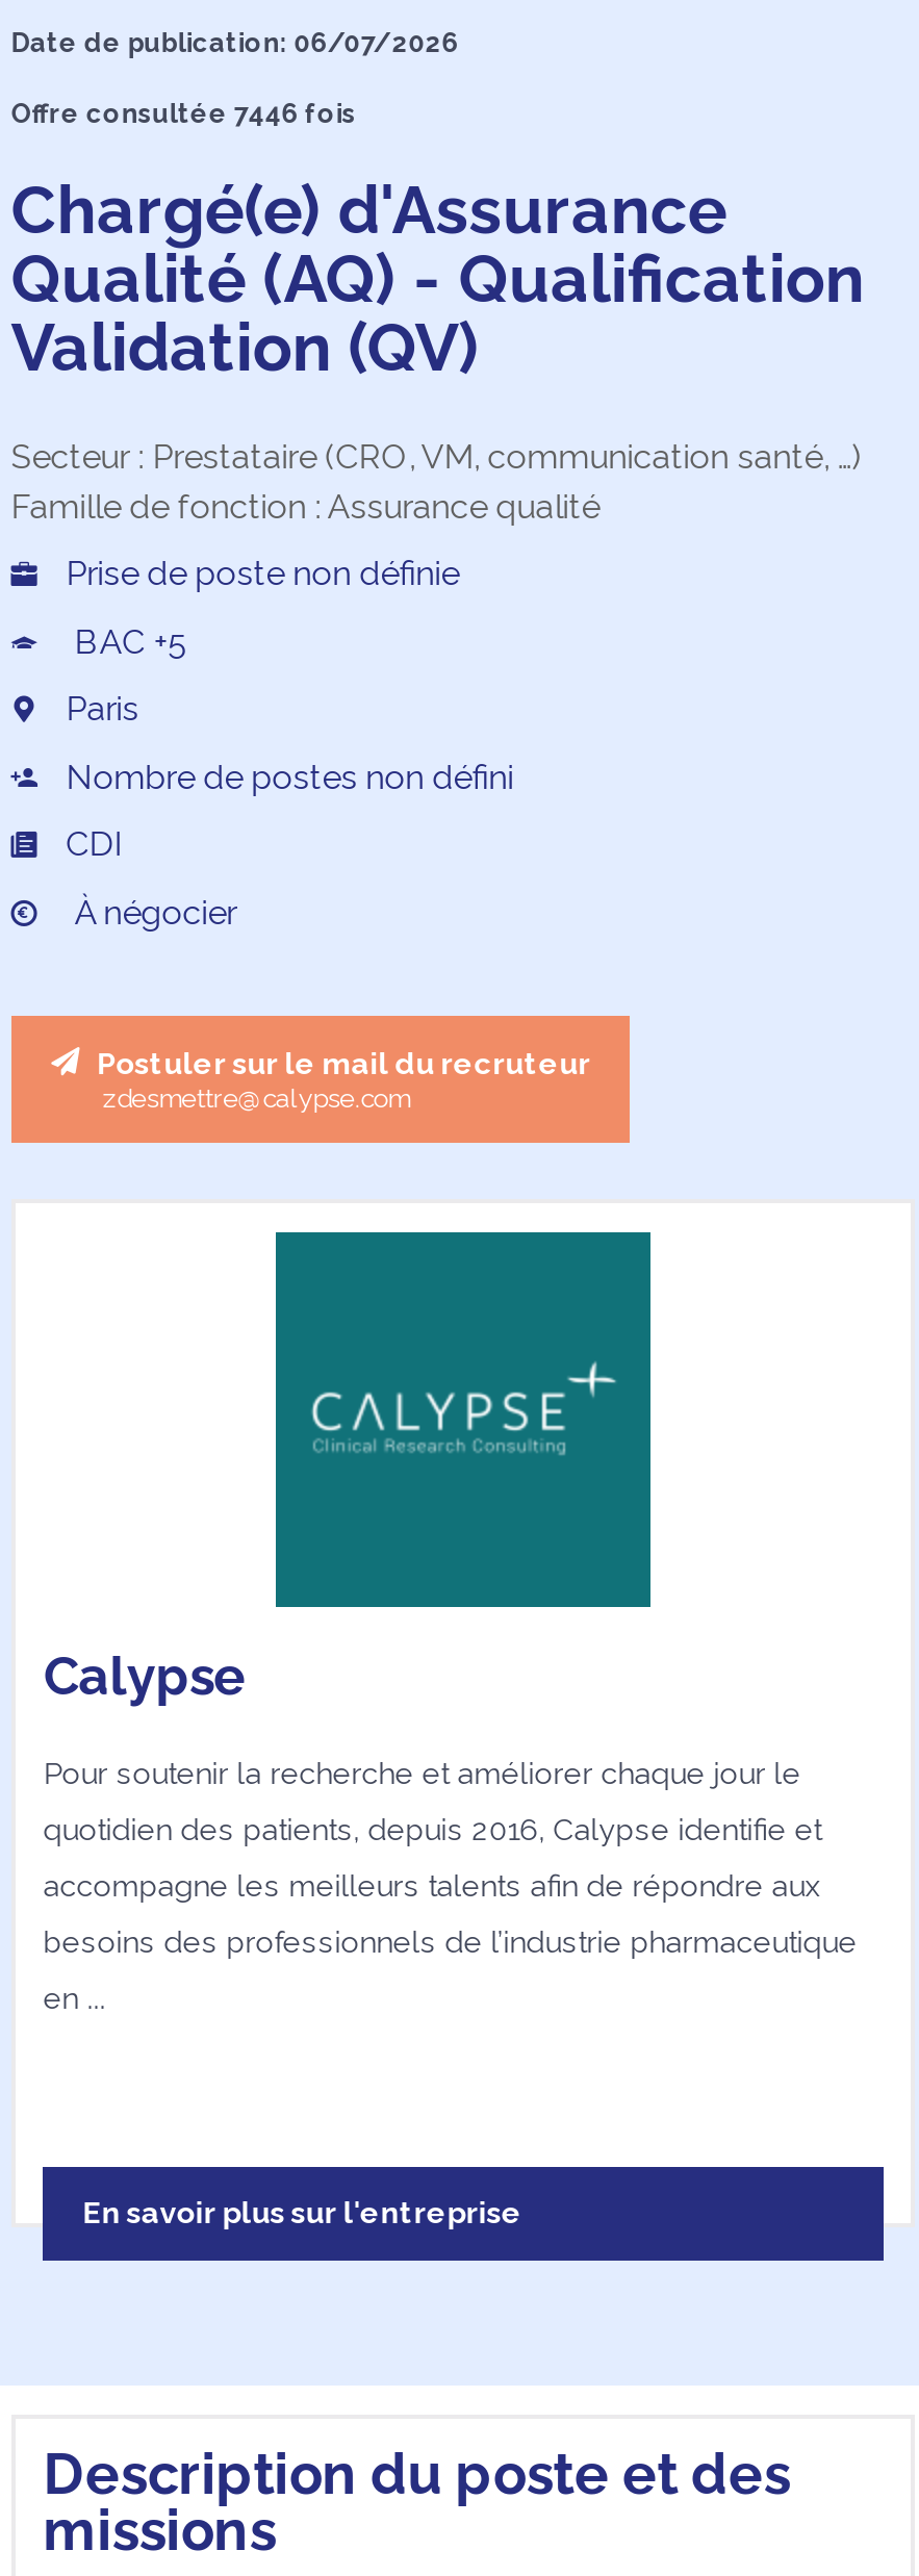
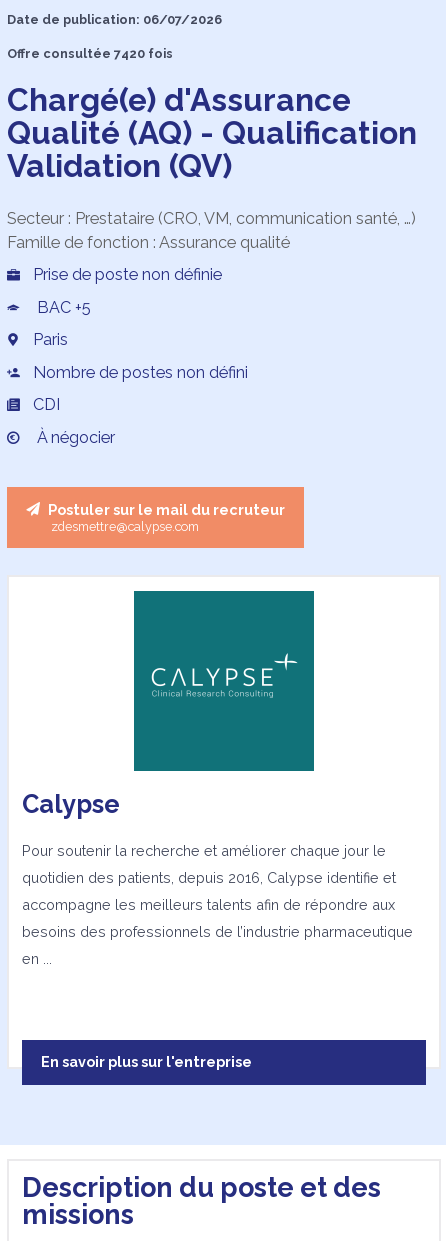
[11,97,357,128] Offre consultée 7446 fois -> [7,45,173,60] Offre consultée 7420 fois

